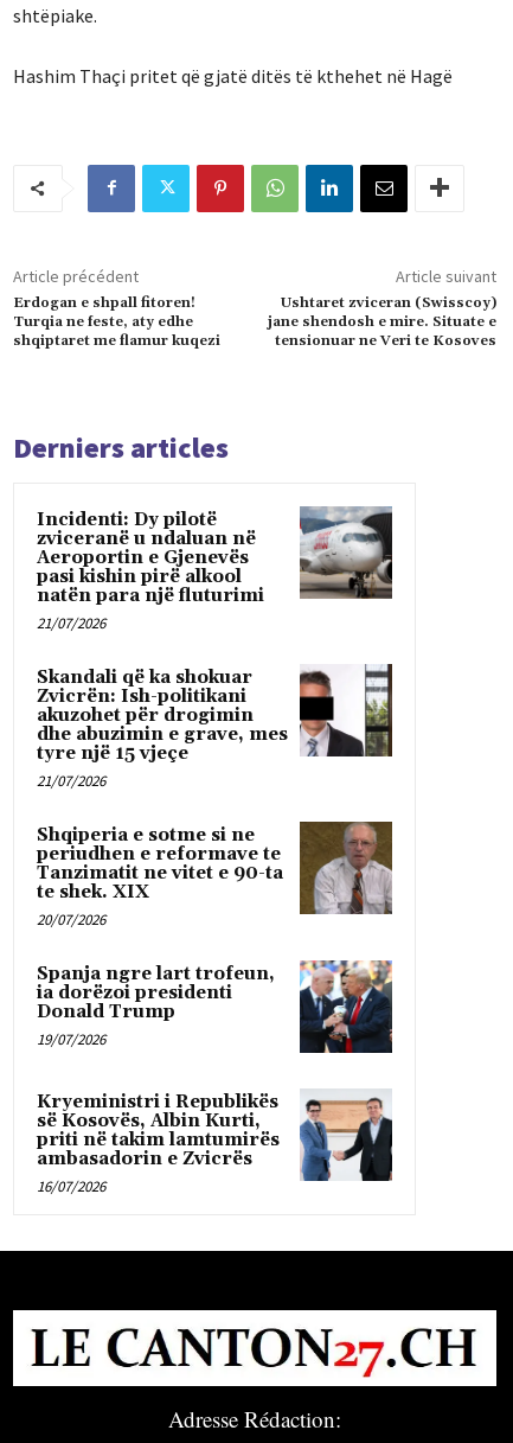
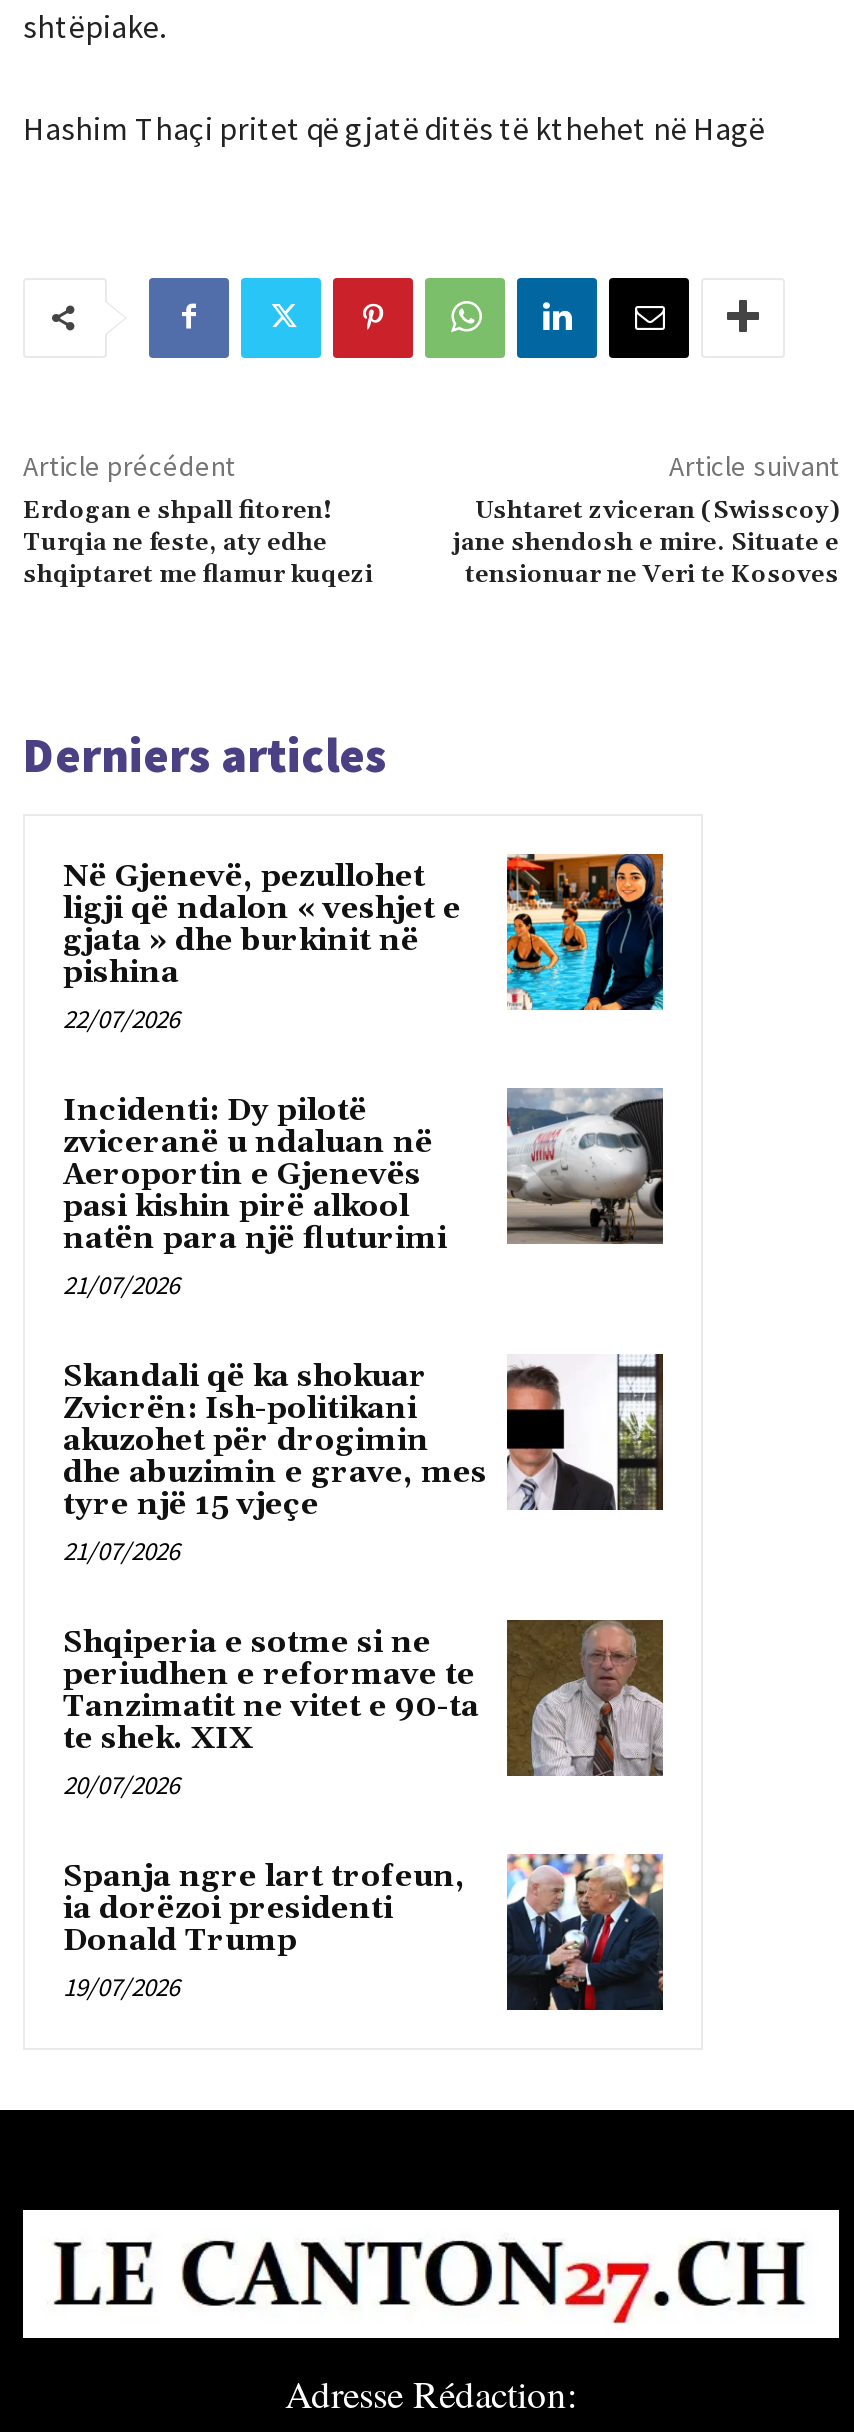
none -> [63,852,665,1035] [image] | Në Gjenevë, pezullohet | ligji që ndalon « veshjet e | gjata » dhe burkinit në | pishina | 22/07/2026
moved [37,505,393,1049] -> [63,1086,665,2003]: [image] | Incidenti: Dy pilotë | zviceranë u ndaluan në | ... | Donald Trump | 19/07/2026
[37,1090,392,1196] [image] | Kryeministri i Republikës | së Kosovës, Albin Kurti, | priti në takim lamtumirës | ambasadorin e Zvicrës | 16/07/2026 -> none

